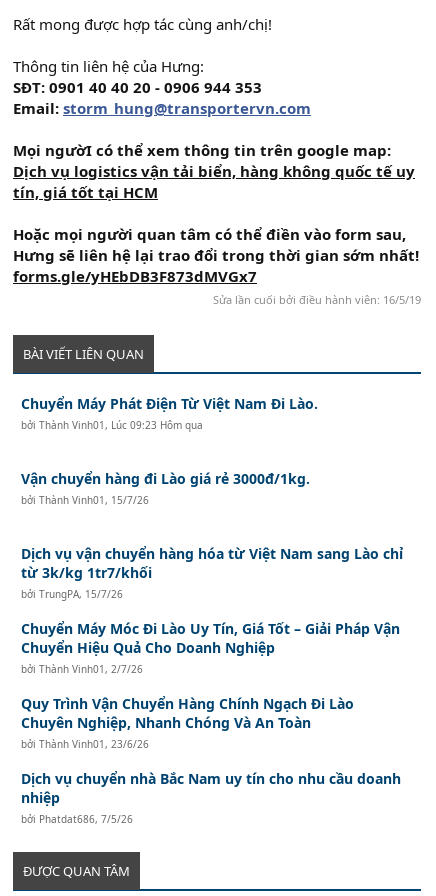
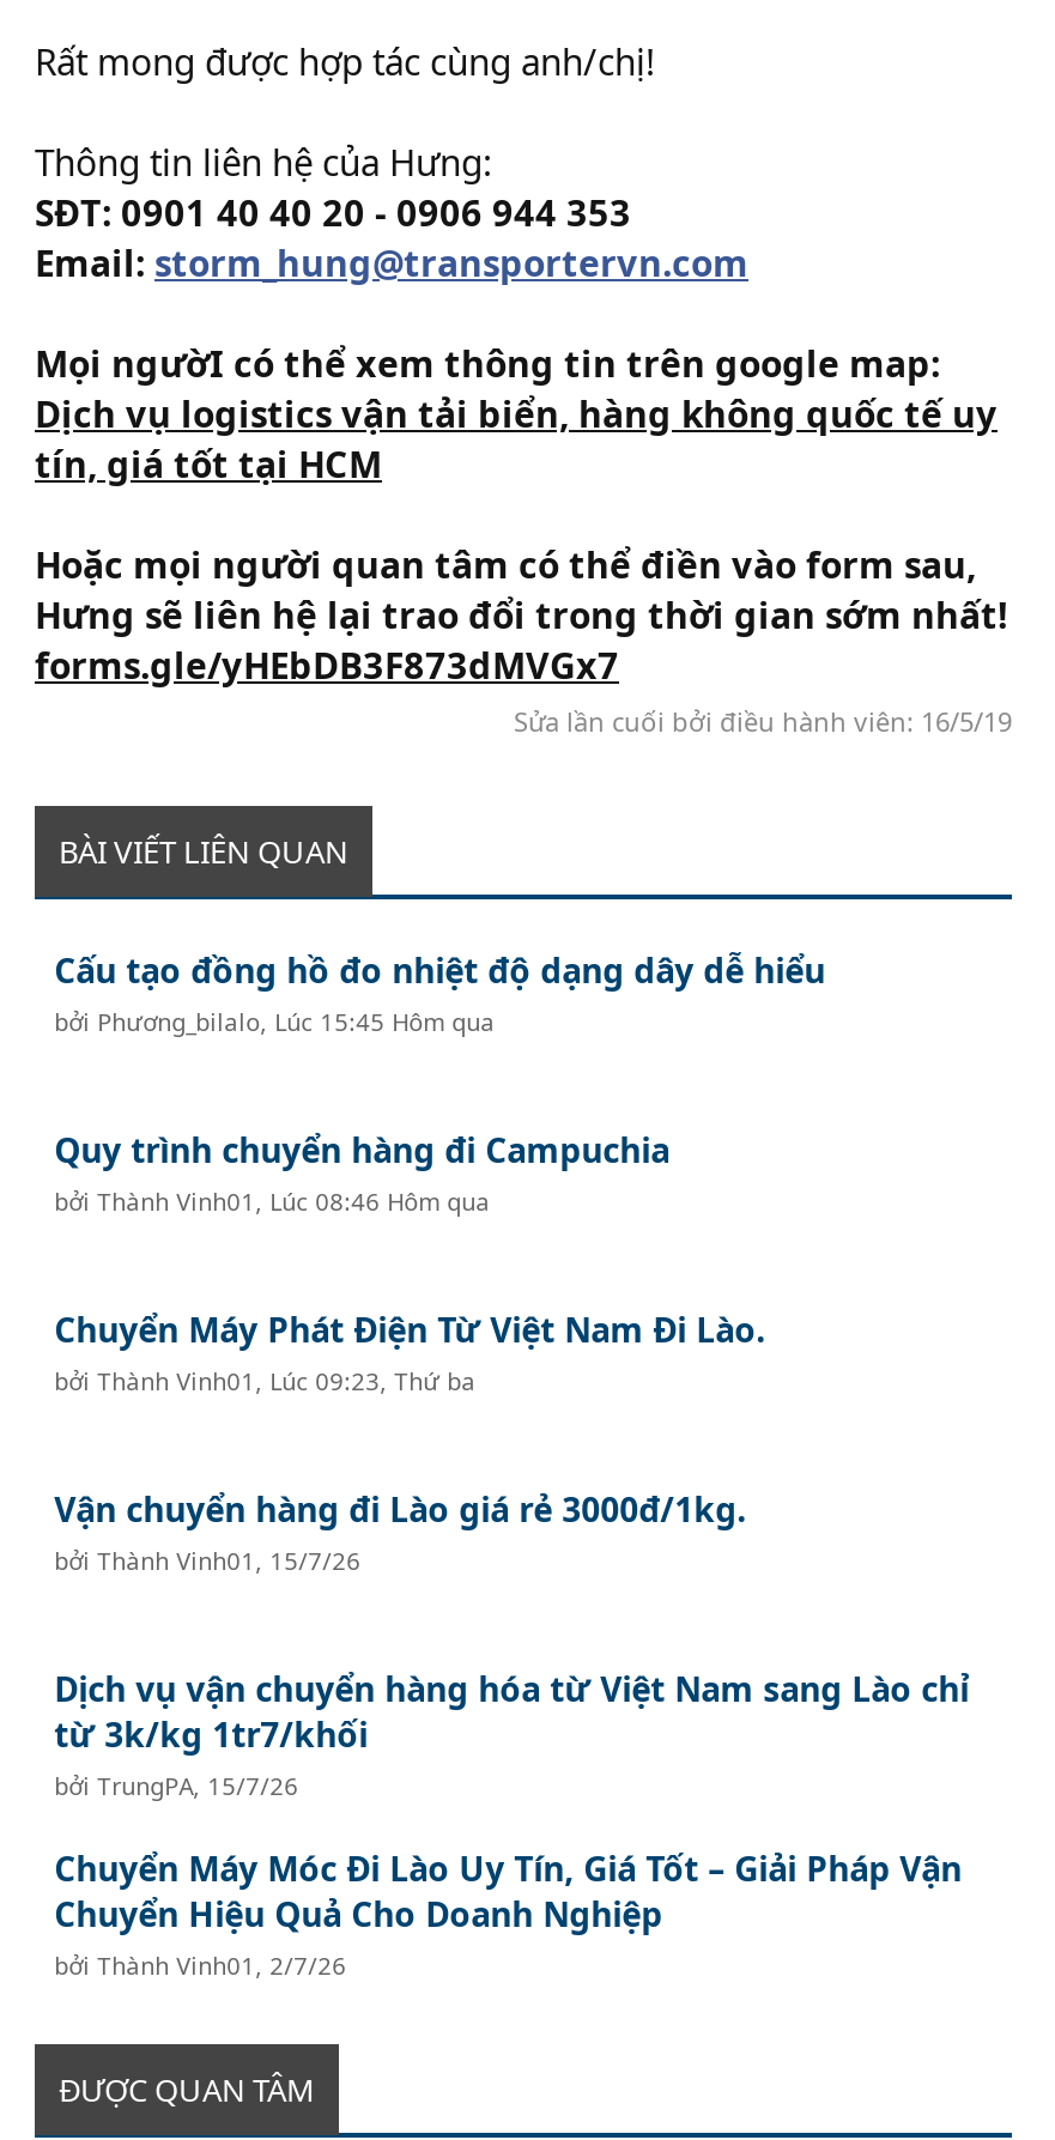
none -> [54,947,826,1218] Cấu tạo đồng hồ đo nhiệt độ dạng dây dễ hiểu | bởi Phương_bilalo, Lúc 15:45 Hôm qua | Quy trình chuyển hàng đi Campuchia | bởi Thành Vinh01, Lúc 08:46 Hôm qua
moved [21,394,318,413] -> [54,1307,766,1352]: Chuyển Máy Phát Điện Từ Việt Nam Đi Lào.
[21,418,203,432] bởi Thành Vinh01, Lúc 09:23 Hôm qua -> [54,1364,476,1398] bởi Thành Vinh01, Lúc 09:23, Thứ ba
moved [21,469,403,676] -> [54,1486,969,1982]: Vận chuyển hàng đi Lào giá rẻ 3000đ/1kg. | bởi Thành Vinh01, 15/7/26 | Dịch vụ vận chuyển hàng hóa từ Việt Nam sang Lào chỉ | từ 3k/kg 1tr7/khối | bởi TrungPA, 15/7/26 | Chuyển Máy Móc Đi Lào Uy Tín, Giá Tốt – Giải Pháp Vận | Chuyển Hiệu Quả Cho Doanh Nghiệp | bởi Thành Vinh01, 2/7/26
[21,694,401,826] Quy Trình Vận Chuyển Hàng Chính Ngạch Đi Lào | Chuyên Nghiệp, Nhanh Chóng Và An Toàn | bởi Thành Vinh01, 23/6/26 | Dịch vụ chuyển nhà Bắc Nam uy tín cho nhu cầu doanh | nhiệp | bởi Phatdat686, 7/5/26 -> none

